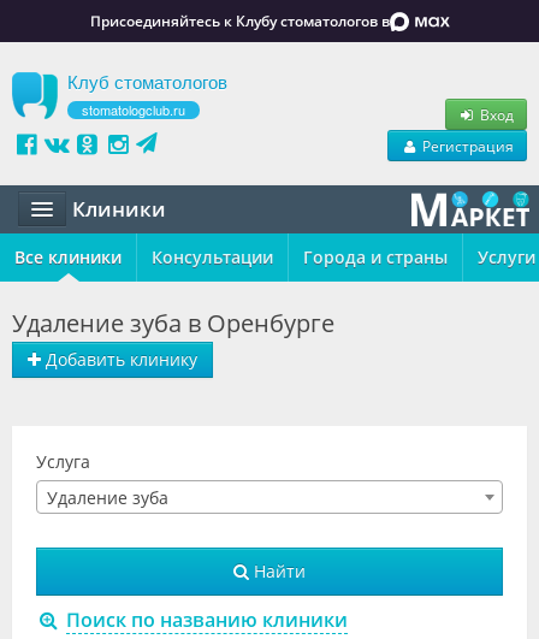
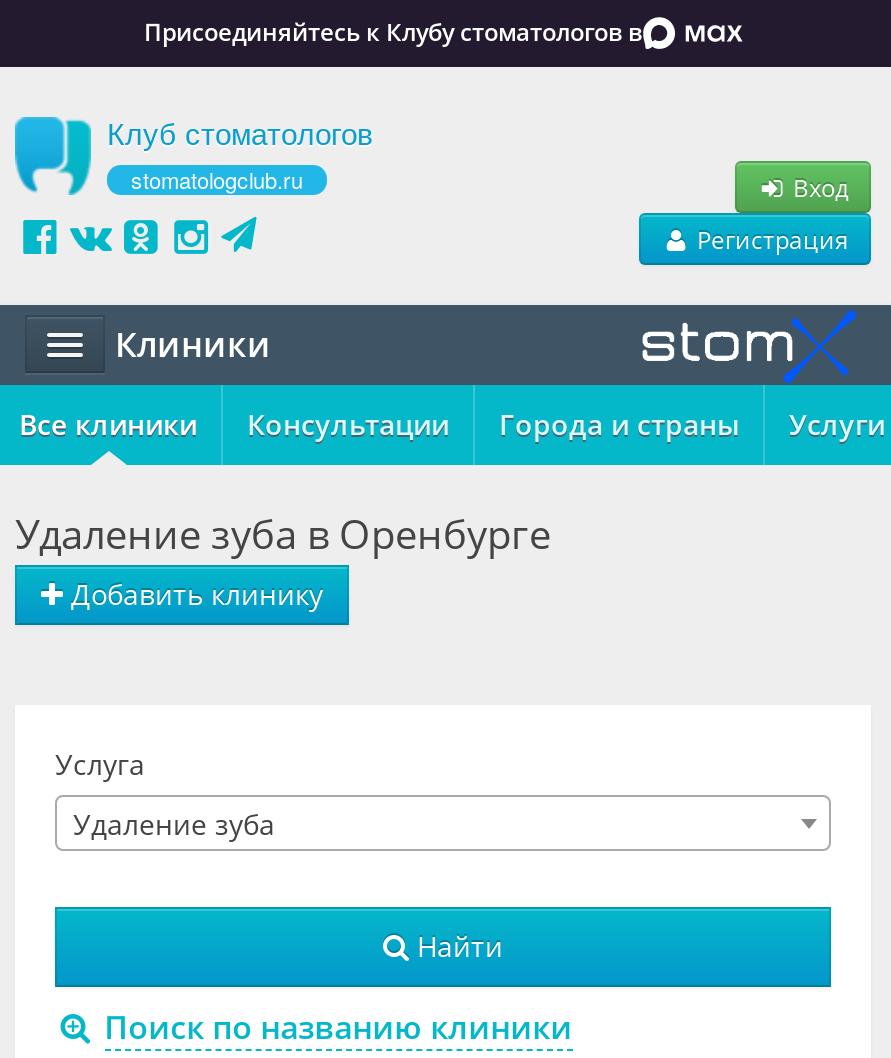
[390,189,531,232] [image] -> [641,309,875,385] [image]

